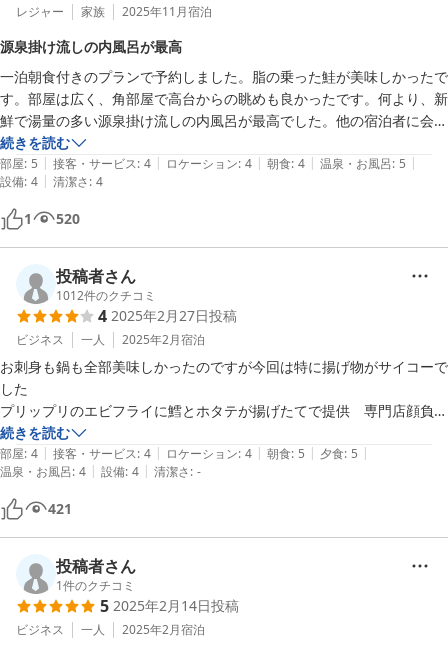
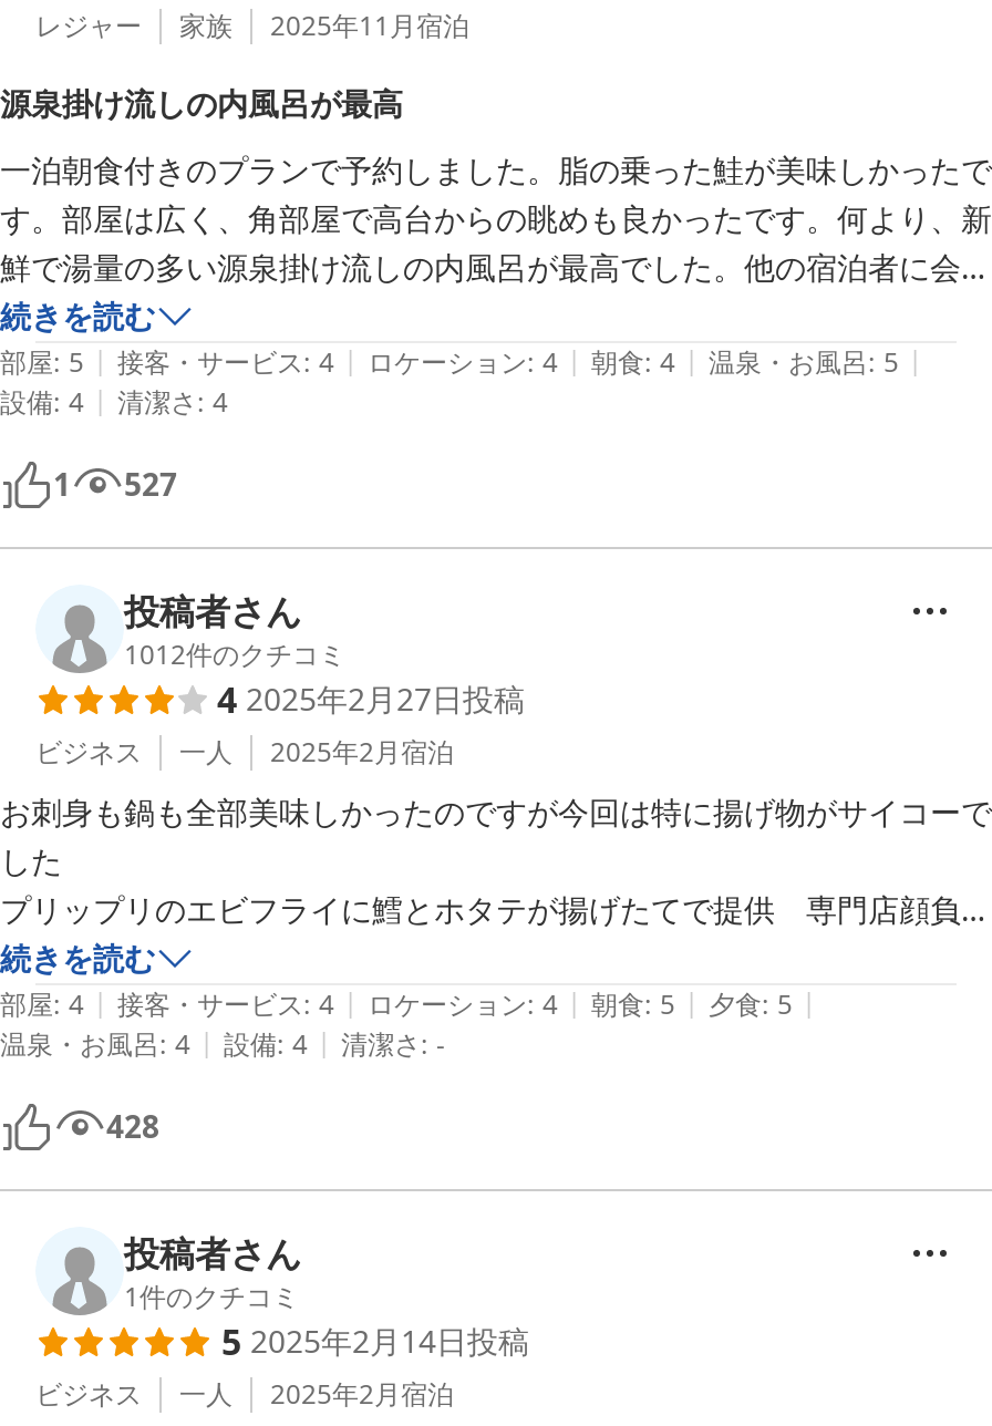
[24,209,80,228] 1 520 -> [53,463,177,505] 1 527
[48,499,72,518] 421 -> [106,1105,159,1147] 428

